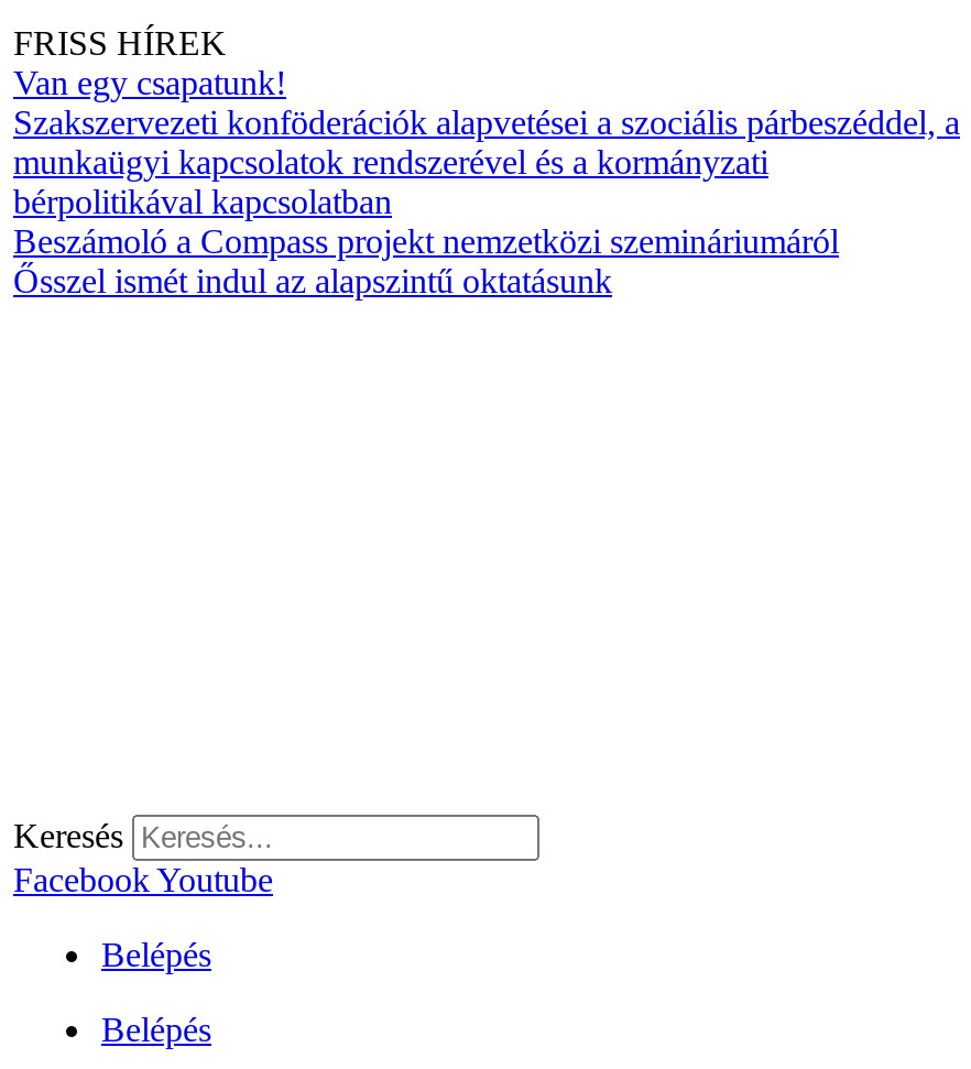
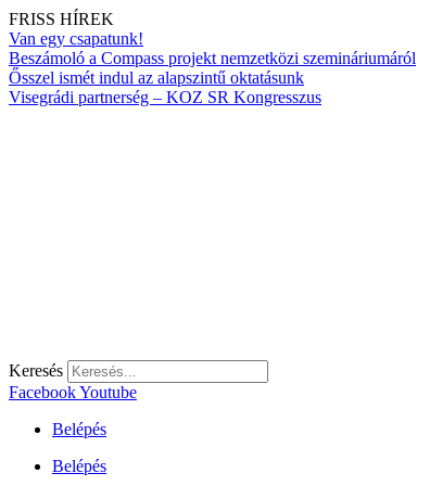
[13,105,960,221] Szakszervezeti konföderációk alapvetései a szociális párbeszéddel, a | munkaügyi kapcsolatok rendszerével és a kormányzati | bérpolitikával kapcsolatban -> none
moved [13,223,839,301] -> [9,49,416,87]: Beszámoló a Compass projekt nemzetközi szemináriumáról | Ősszel ismét indul az alapszintű oktatásunk
none -> [9,88,321,107] Visegrádi partnerség – KOZ SR Kongresszus

